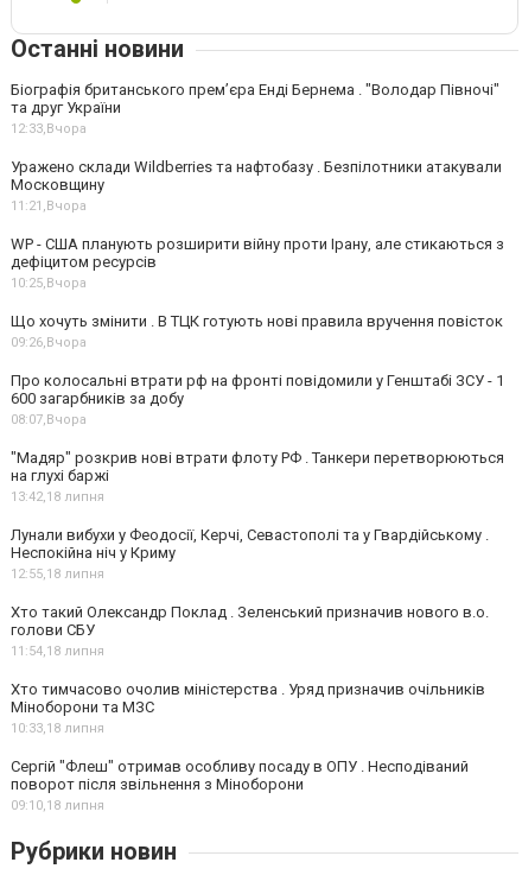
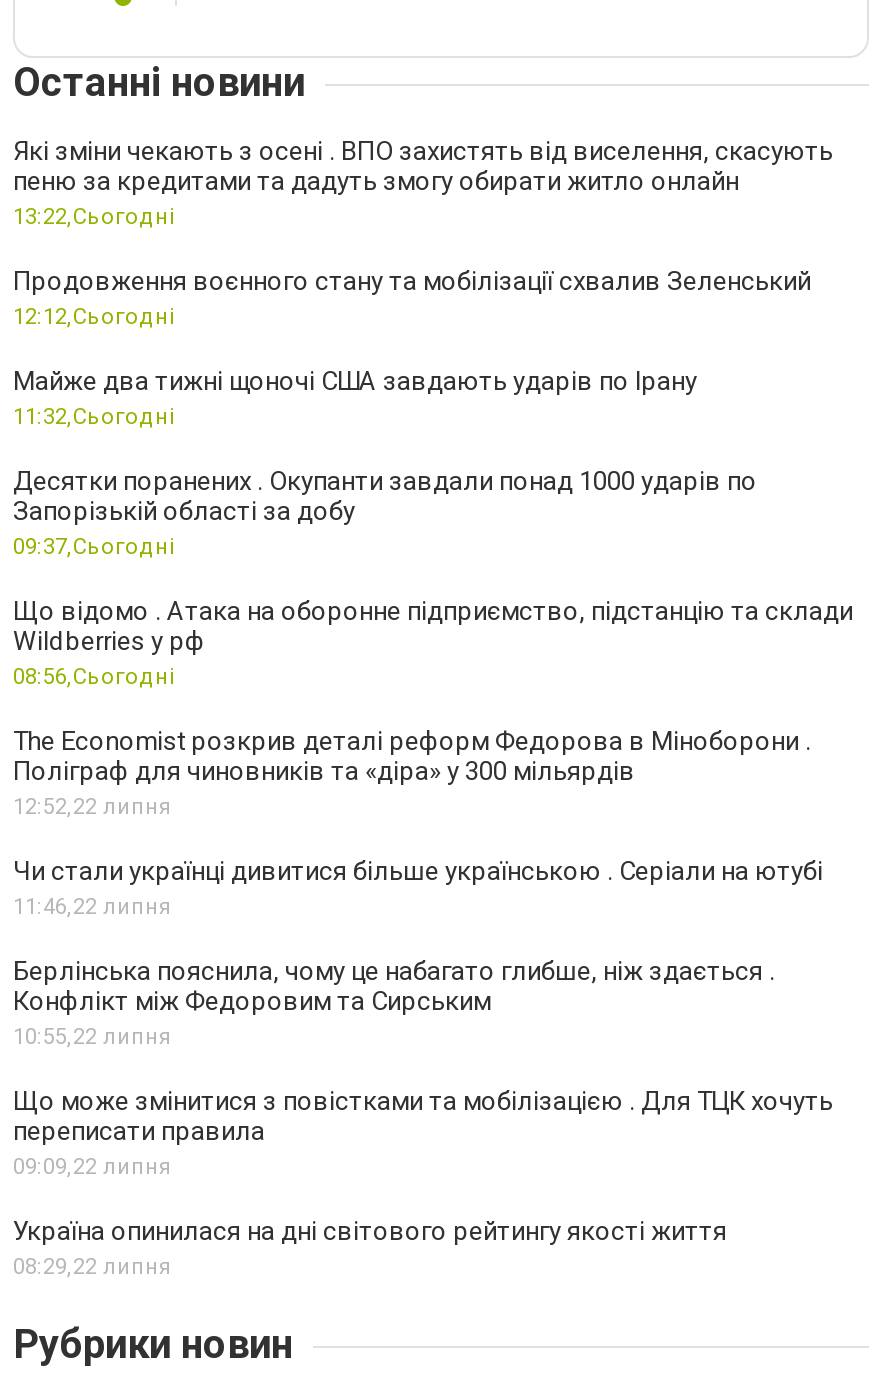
[11,80,499,136] Біографія британського прем’єра Енді Бернема . "Володар Півночі" | та друг України | 12:33,Вчора -> [13,136,833,230] Які зміни чекають з осені . ВПО захистять від виселення, скасують | пеню за кредитами та дадуть змогу обирати житло онлайн | 13:22,Сьогодні
[11,158,502,213] Уражено склади Wildberries та нафтобазу . Безпілотники атакували | Московщину | 11:21, Вчора -> [13,266,811,330] Продовження воєнного стану та мобілізації схвалив Зеленський | 12:12,Сьогодні
[11,235,504,291] WP - США планують розширити війну проти Ірану, але стикаються з | дефіцитом ресурсів | 10:25,Вчора -> [13,366,697,430] Майже два тижні щоночі США завдають ударів по Ірану | 11:32,Сьогодні
[11,312,503,350] Що хочуть змінити . В ТЦК готують нові правила вручення повісток | 09:26,Вчора -> [13,466,757,560] Десятки поранених . Окупанти завдали понад 1000 ударів по | Запорізькій області за добу | 09:37,Сьогодні
[11,371,504,427] Про колосальні втрати рф на фронті повідомили у Генштабі ЗСУ - 1 | 600 загарбників за добу | 08:07,Вчора -> [13,596,853,690] Що відомо . Атака на оборонне підприємство, підстанцію та склади | Wildberries у рф | 08:56,Сьогодні
[11,449,504,504] "Мадяр" розкрив нові втрати флоту РФ . Танкери перетворюються | на глухі баржі | 13:42,18 липня -> [13,726,811,820] The Economist розкрив деталі реформ Федорова в Міноборони . | Поліграф для чиновників та «діра» у 300 мільярдів | 12:52,22 липня
[11,526,489,582] Лунали вибухи у Феодосії, Керчі, Севастополі та у Гвардійському . | Неспокійна ніч у Криму | 12:55,18 липня -> [13,856,823,920] Чи стали українці дивитися більше українською . Серіали на ютубі | 11:46,22 липня
[11,603,489,659] Хто такий Олександр Поклад . Зеленський призначив нового в.о. | голови СБУ | 11:54,18 липня -> [13,956,775,1050] Берлінська пояснила, чому це набагато глибше, ніж здається . | Конфлікт між Федоровим та Сирським | 10:55,22 липня
[11,680,485,736] Хто тимчасово очолив міністерства . Уряд призначив очільників | Міноборони та МЗС | 10:33,18 липня -> [13,1086,833,1180] Що може змінитися з повістками та мобілізацією . Для ТЦК хочуть | переписати правила | 09:09,22 липня
[11,757,469,813] Сергій "Флеш" отримав особливу посаду в ОПУ . Несподіваний | поворот після звільнення з Міноборони | 09:10,18 липня -> [13,1216,727,1280] Україна опинилася на дні світового рейтингу якості життя | 08:29,22 липня

